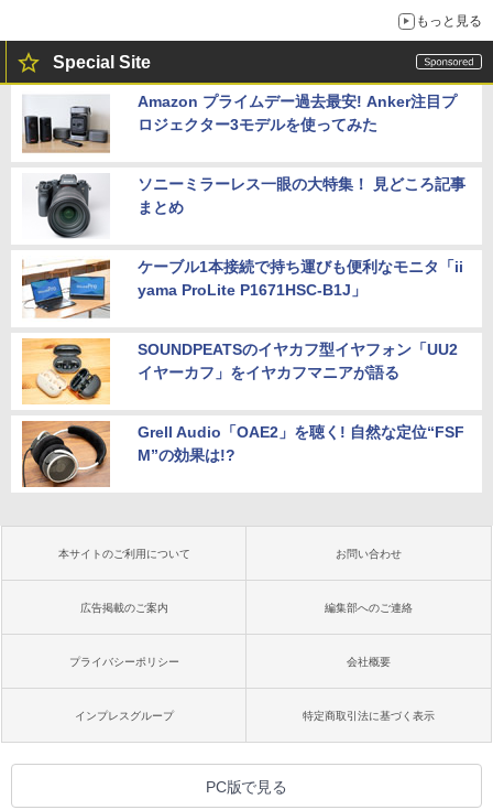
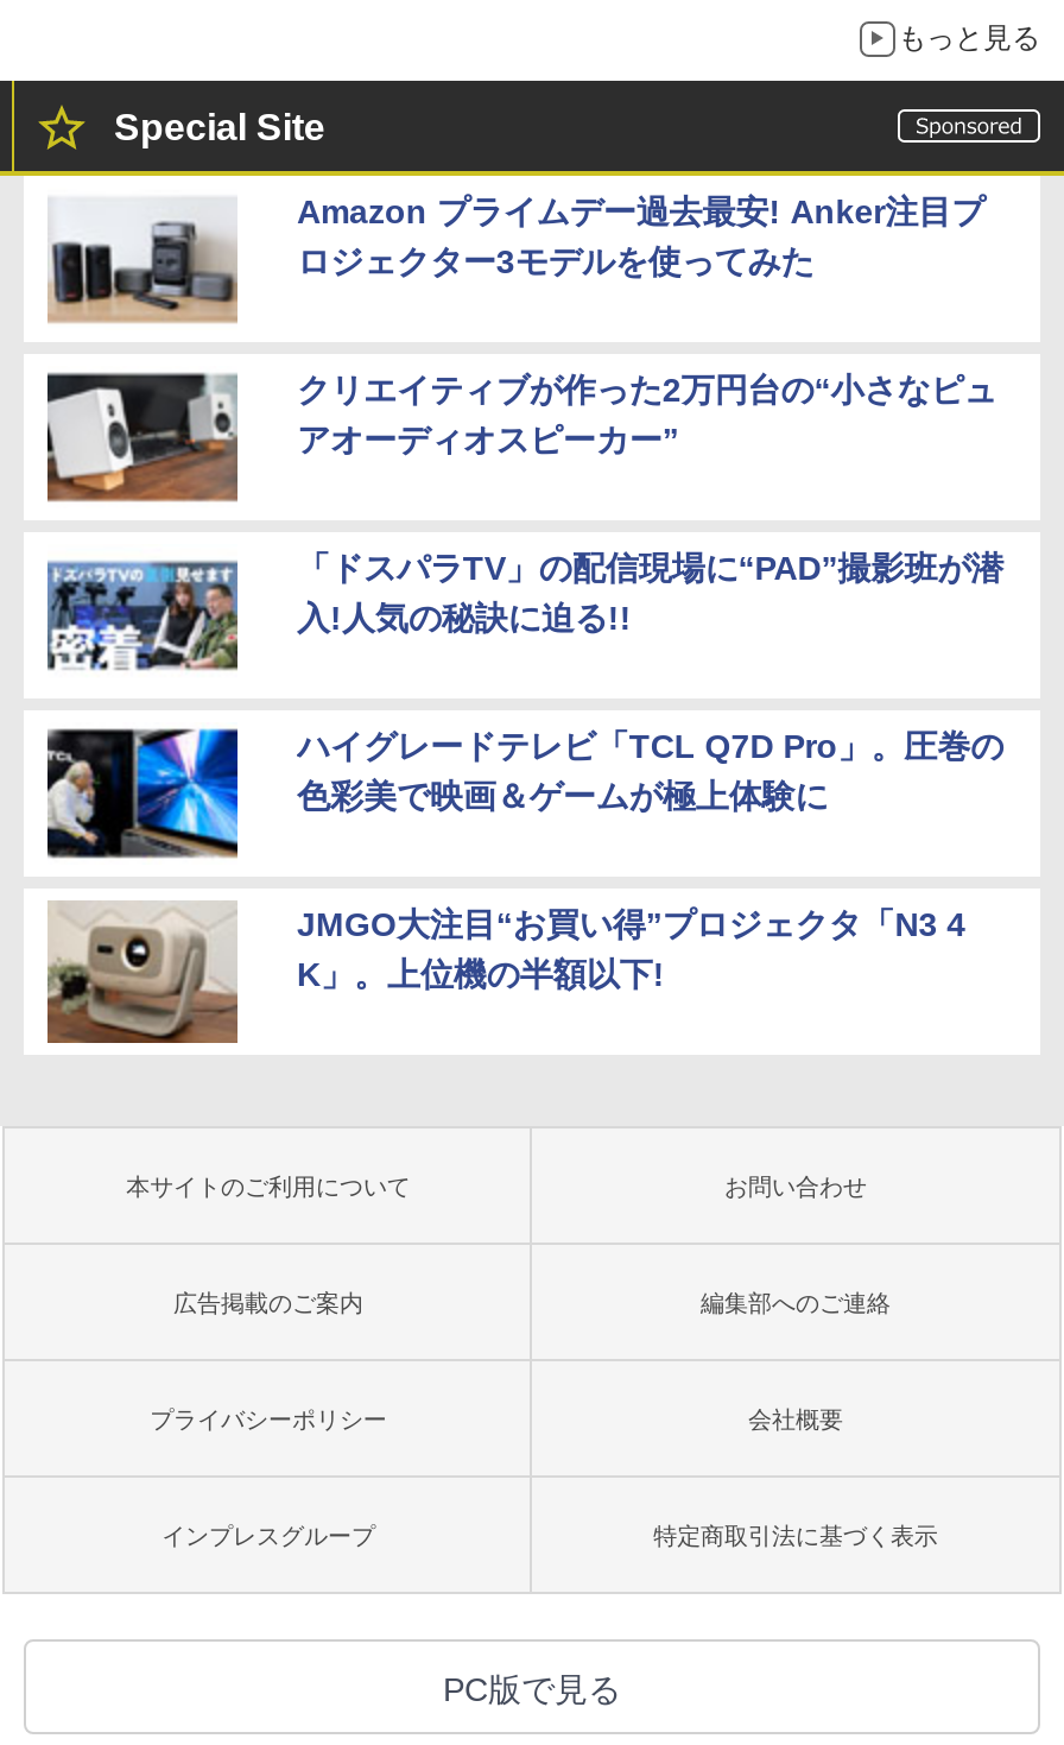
[22,173,465,239] [image] | ソニーミラーレス一眼の大特集！ 見どころ記事 | まとめ -> [45,371,997,506] [image] | クリエイティブが作った2万円台の“小さなピュ | アオーディオスピーカー”
[21,258,463,320] [image] | ケーブル1本接続で持ち運びも便利なモニタ「ii | yama ProLite P1671HSC-B1J」 -> [45,549,1004,679] [image] | 「ドスパラTV」の配信現場に“PAD”撮影班が潜 | 入!人気の秘訣に迫る!!
[21,337,457,406] [image] | SOUNDPEATSのイヤカフ型イヤフォン「UU2 | イヤーカフ」をイヤカフマニアが語る -> [45,722,1004,862] [image] | ハイグレードテレビ「TCL Q7D Pro」。圧巻の | 色彩美で映画＆ゲームが極上体験に
[22,421,464,488] [image] | Grell Audio「OAE2」を聴く! 自然な定位“FSF | M”の効果は!? -> [47,903,966,1045] [image] | JMGO大注目“お買い得”プロジェクタ「N3 4 | K」。上位機の半額以下!

